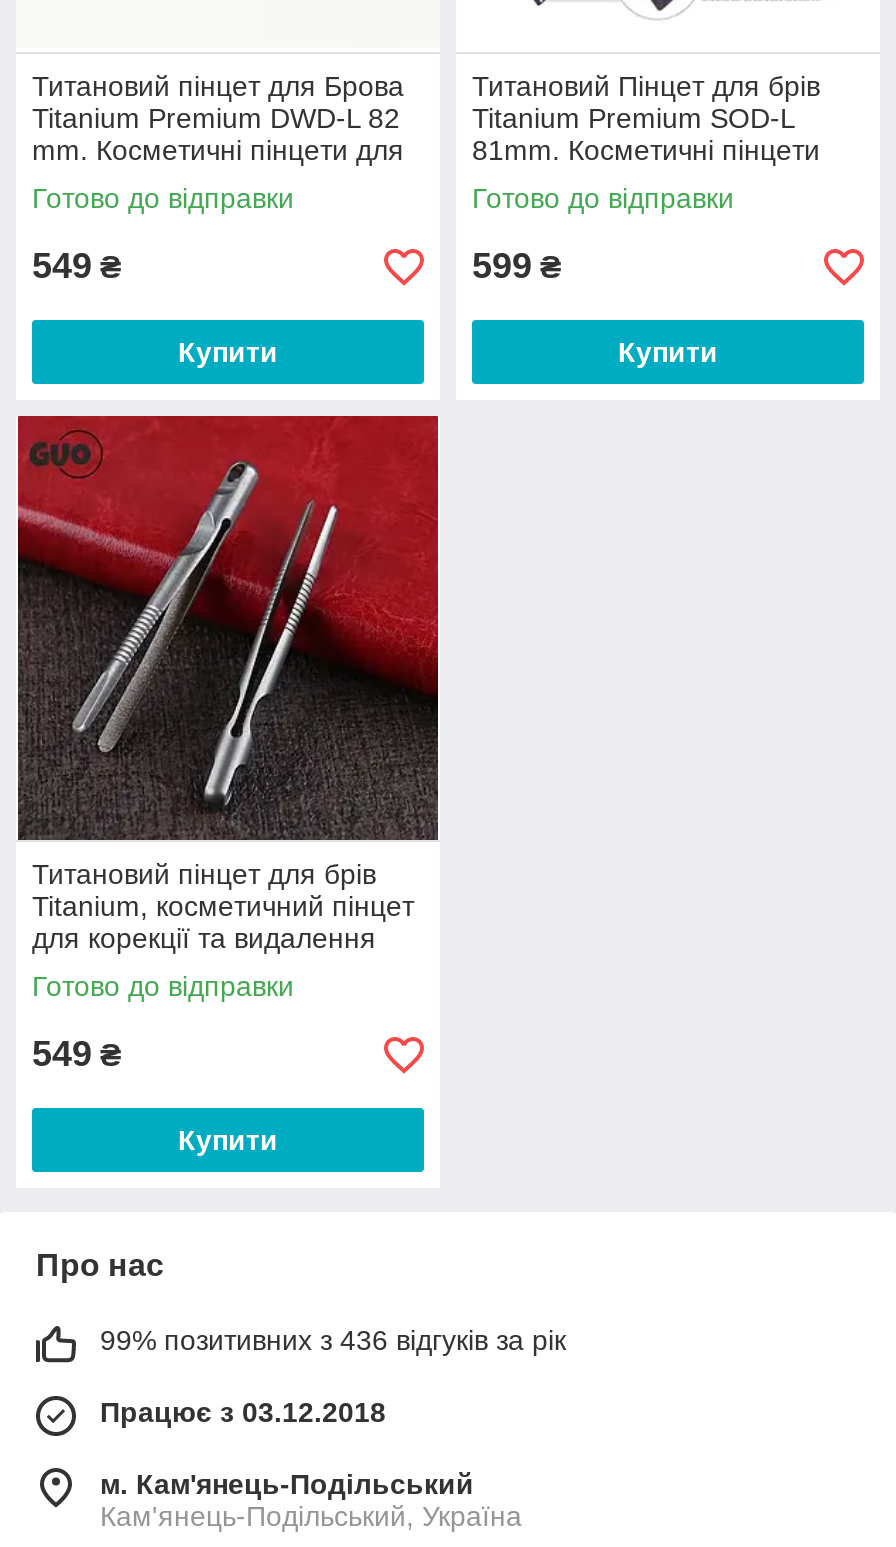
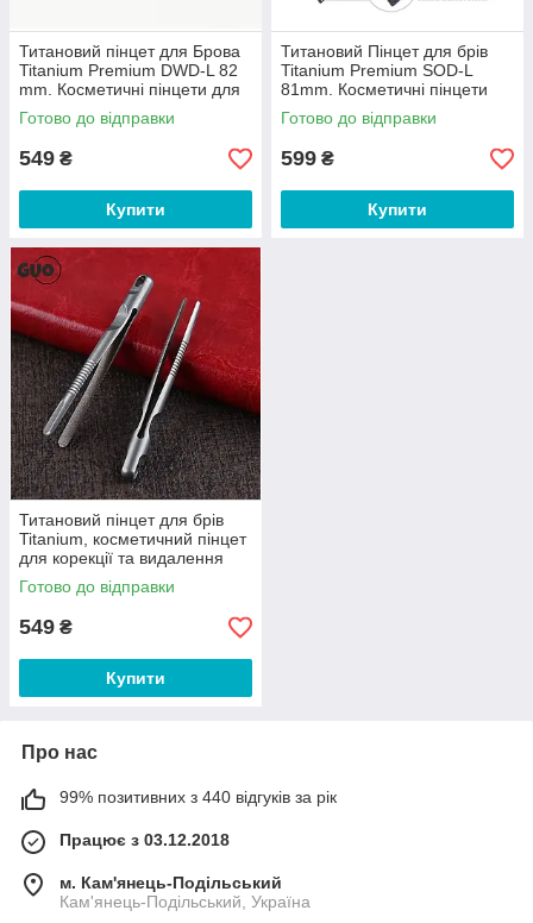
[100,1324,566,1356] 99% позитивних з 436 відгуків за рік -> [59,787,337,806] 99% позитивних з 440 відгуків за рік

